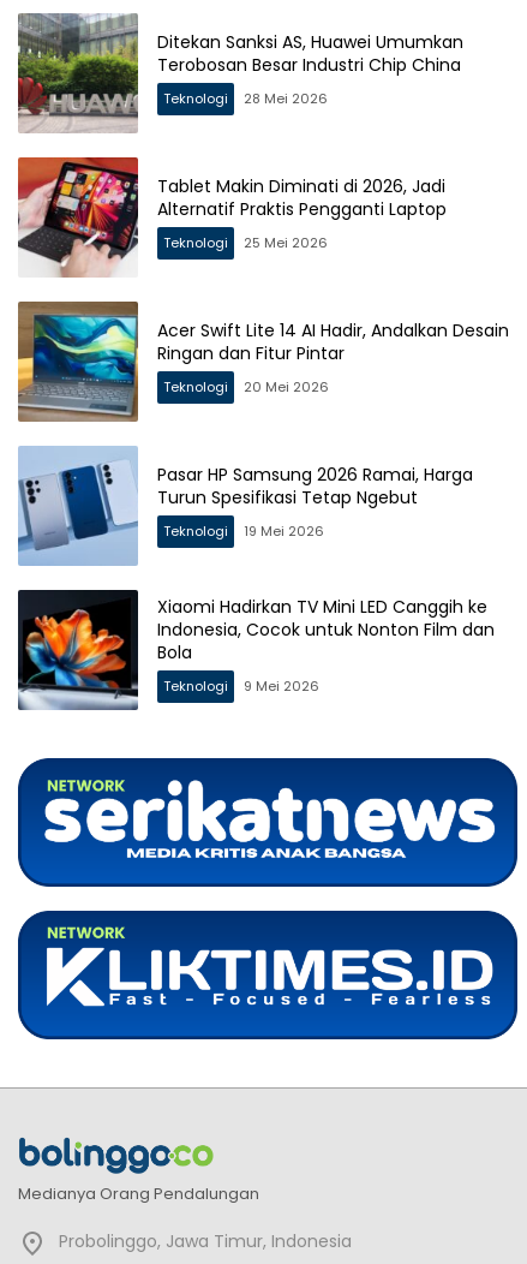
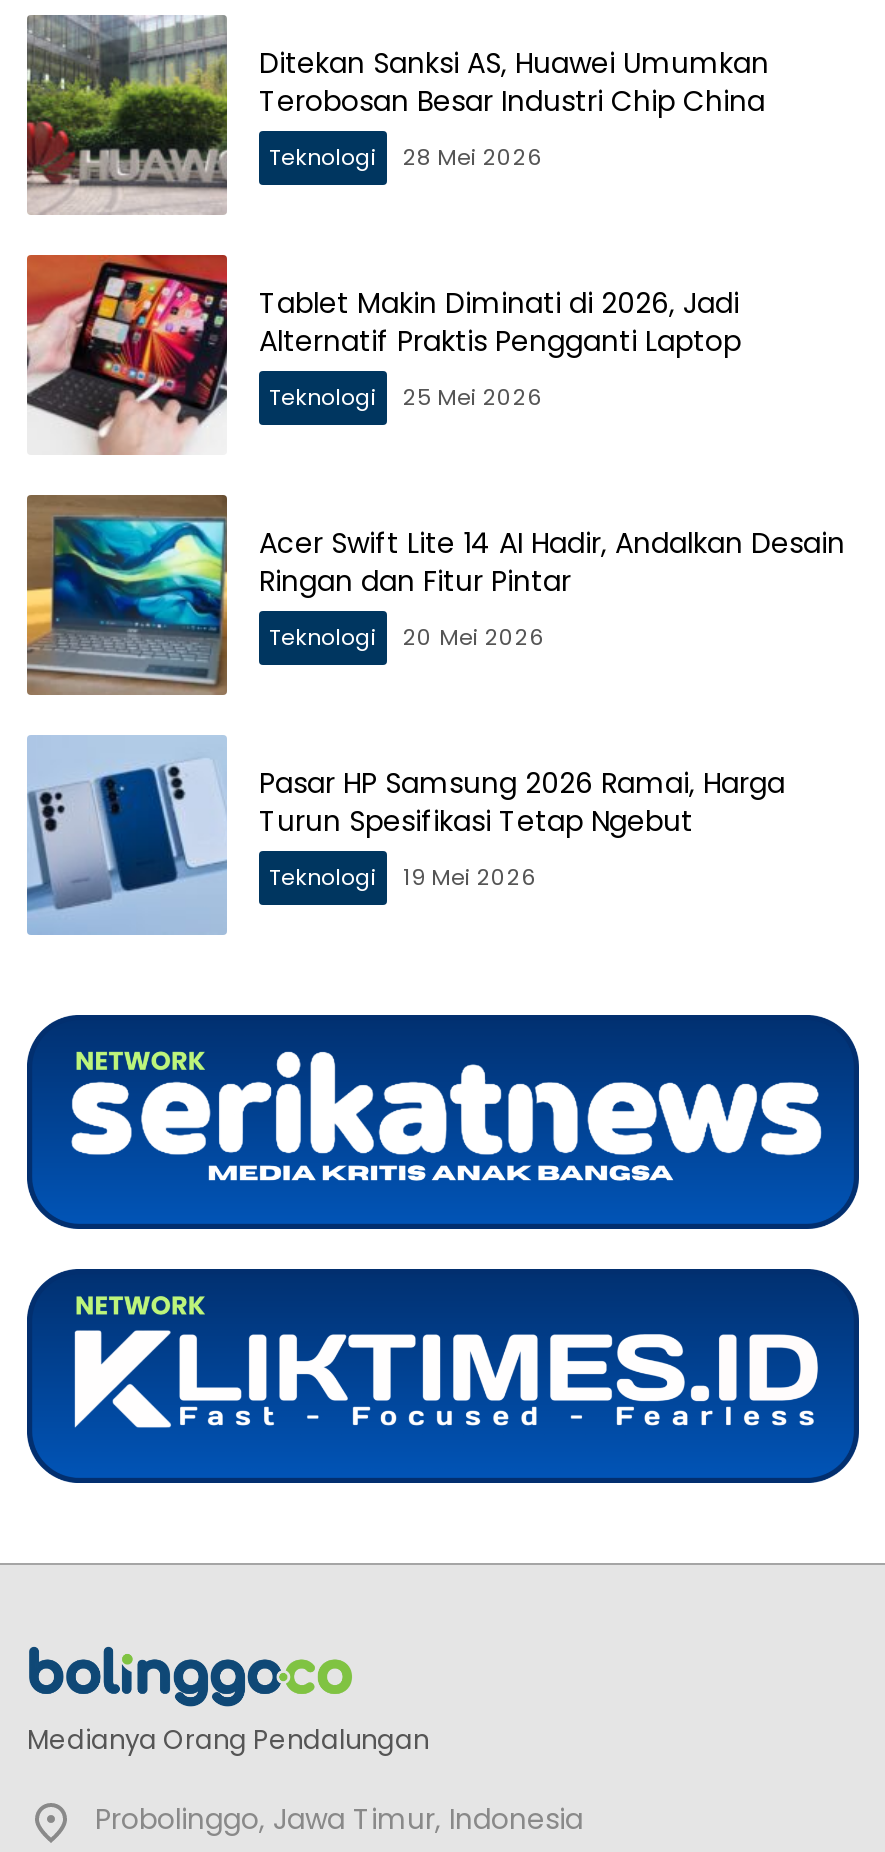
[17,589,495,710] [image] | Xiaomi Hadirkan TV Mini LED Canggih ke | Indonesia, Cocok untuk Nonton Film dan | Bola | Teknologi | 9 Mei 2026 -> none

